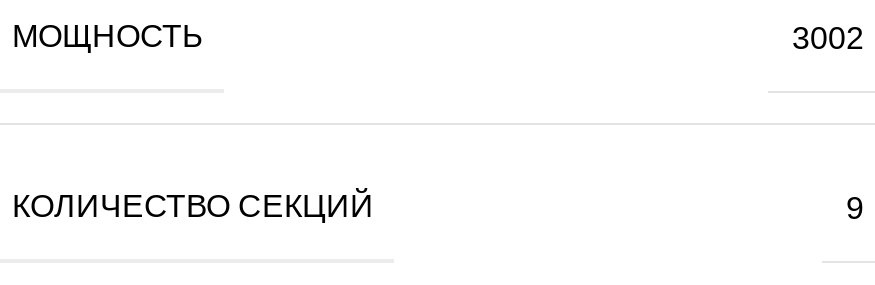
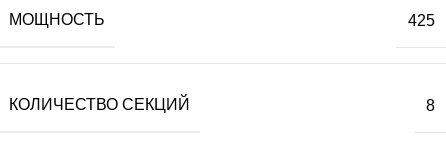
[792,20,864,54] 3002 -> [408,12,435,29] 425
[846,190,864,224] 9 -> [426,97,435,114] 8

